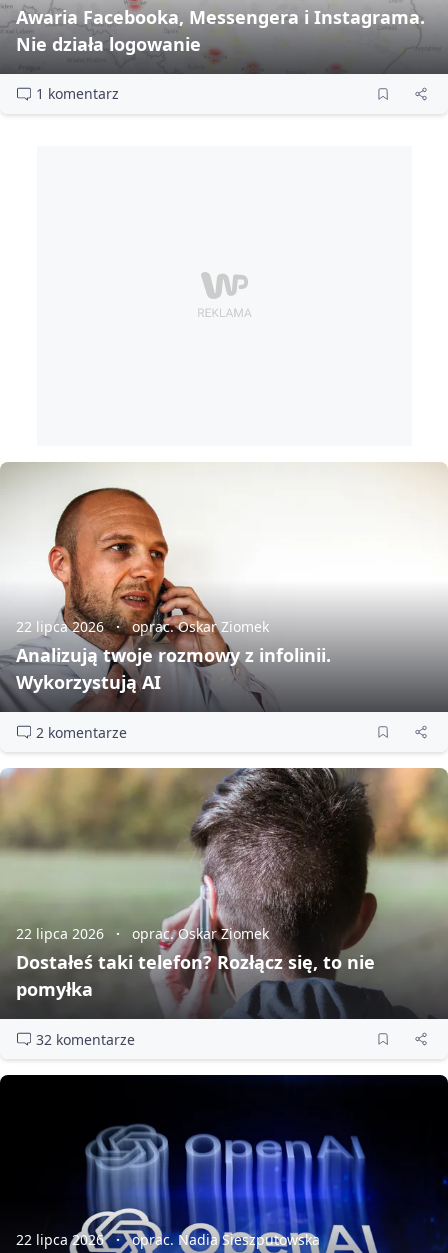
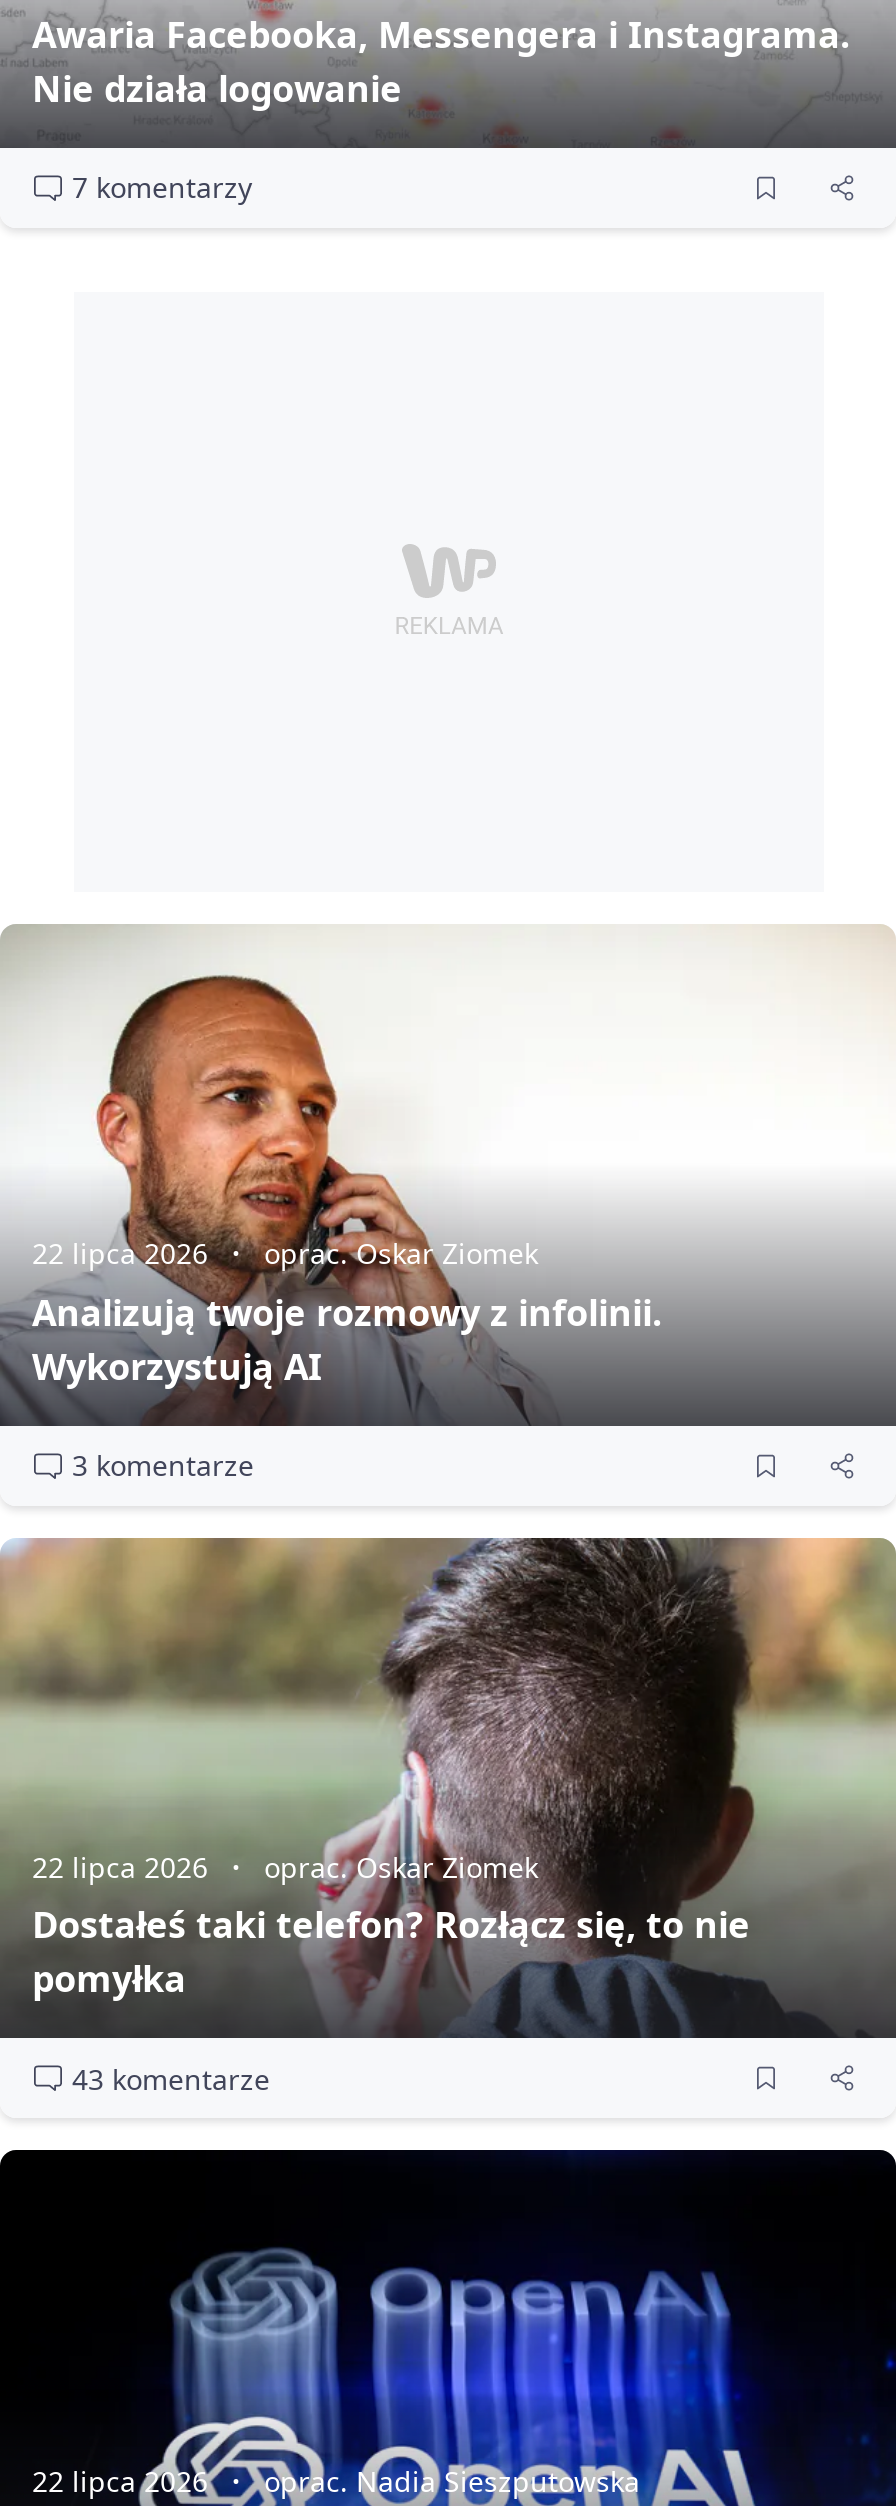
[36,84,119,103] 1 komentarz -> [72,168,252,206] 7 komentarzy
[36,723,127,742] 2 komentarze -> [72,1446,254,1484] 3 komentarze
[36,1030,135,1049] 32 komentarze -> [72,2059,270,2097] 43 komentarze

